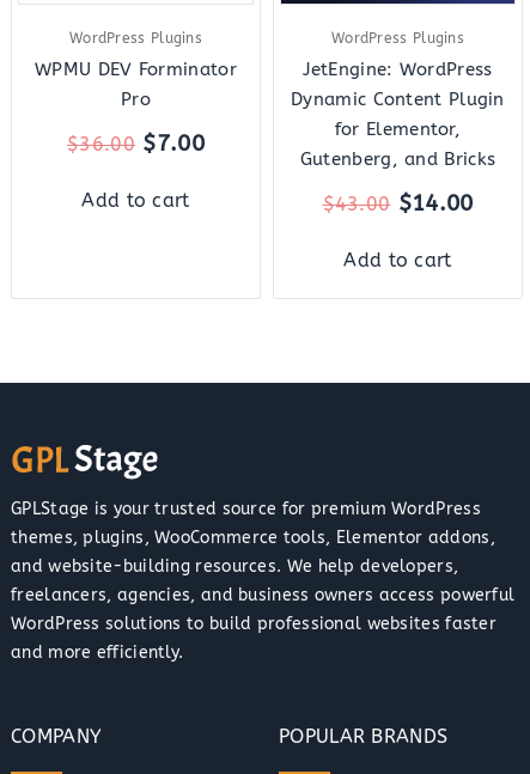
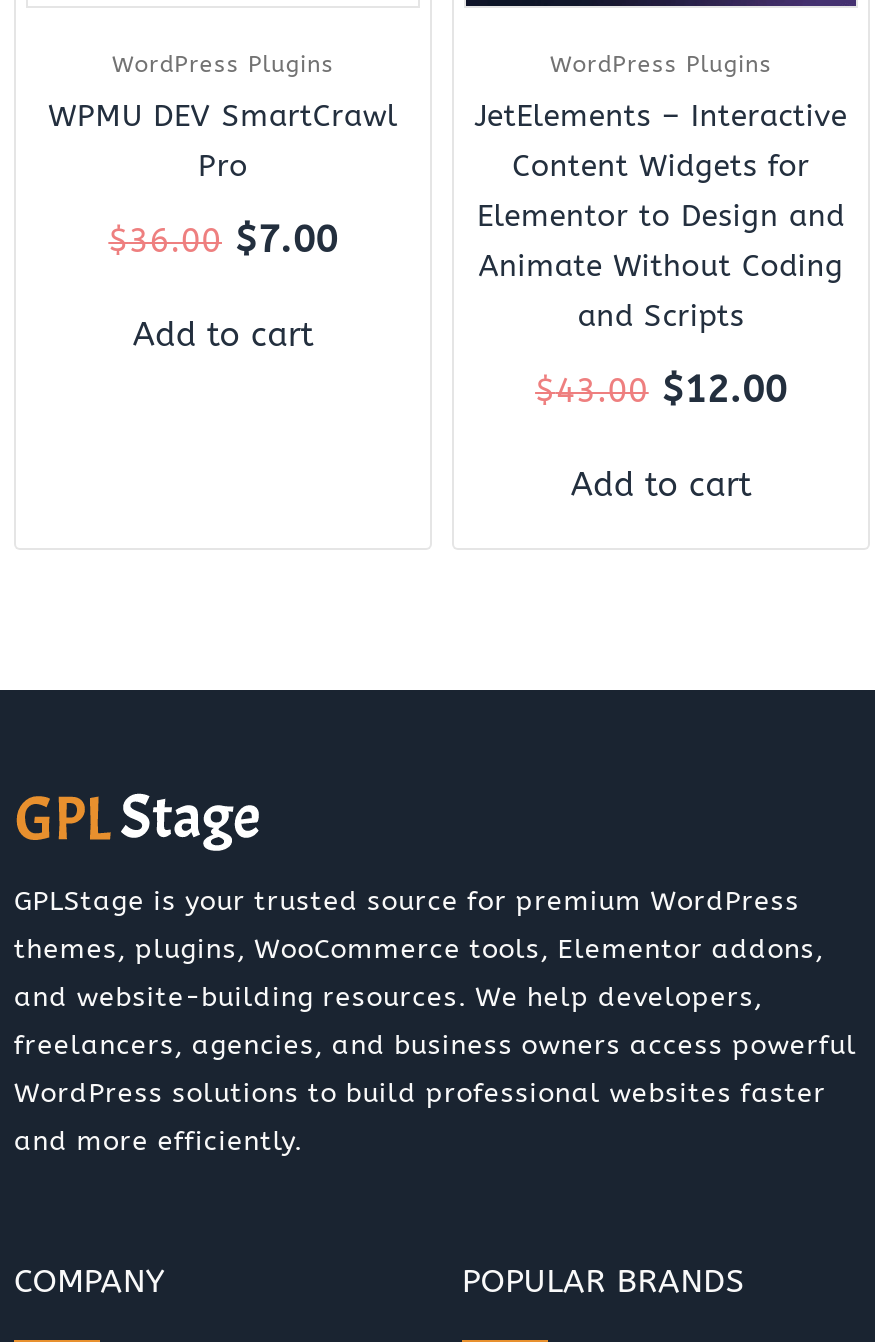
[35,58,237,80] WPMU DEV Forminator -> [48,97,398,133] WPMU DEV SmartCrawl
[291,58,505,169] JetEngine: WordPress | Dynamic Content Plugin | for Elementor, | Gutenberg, and Bricks -> [474,97,848,333] JetElements – Interactive | Content Widgets for | Elementor to Design and | Animate Without Coding | and Scripts
[322,189,473,216] $43.00 $14.00 -> [535,365,787,411] $43.00 $12.00

